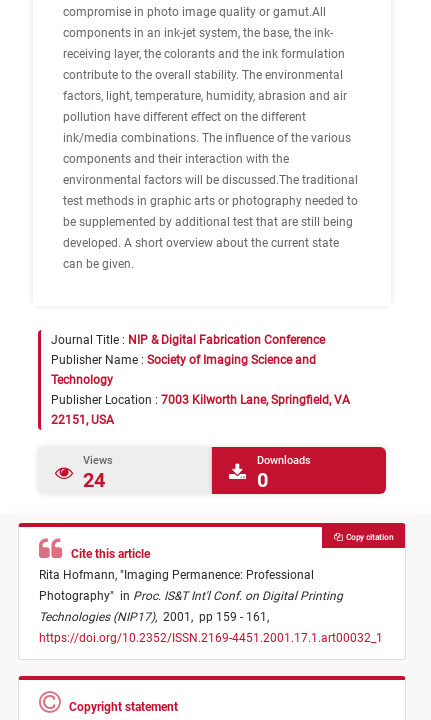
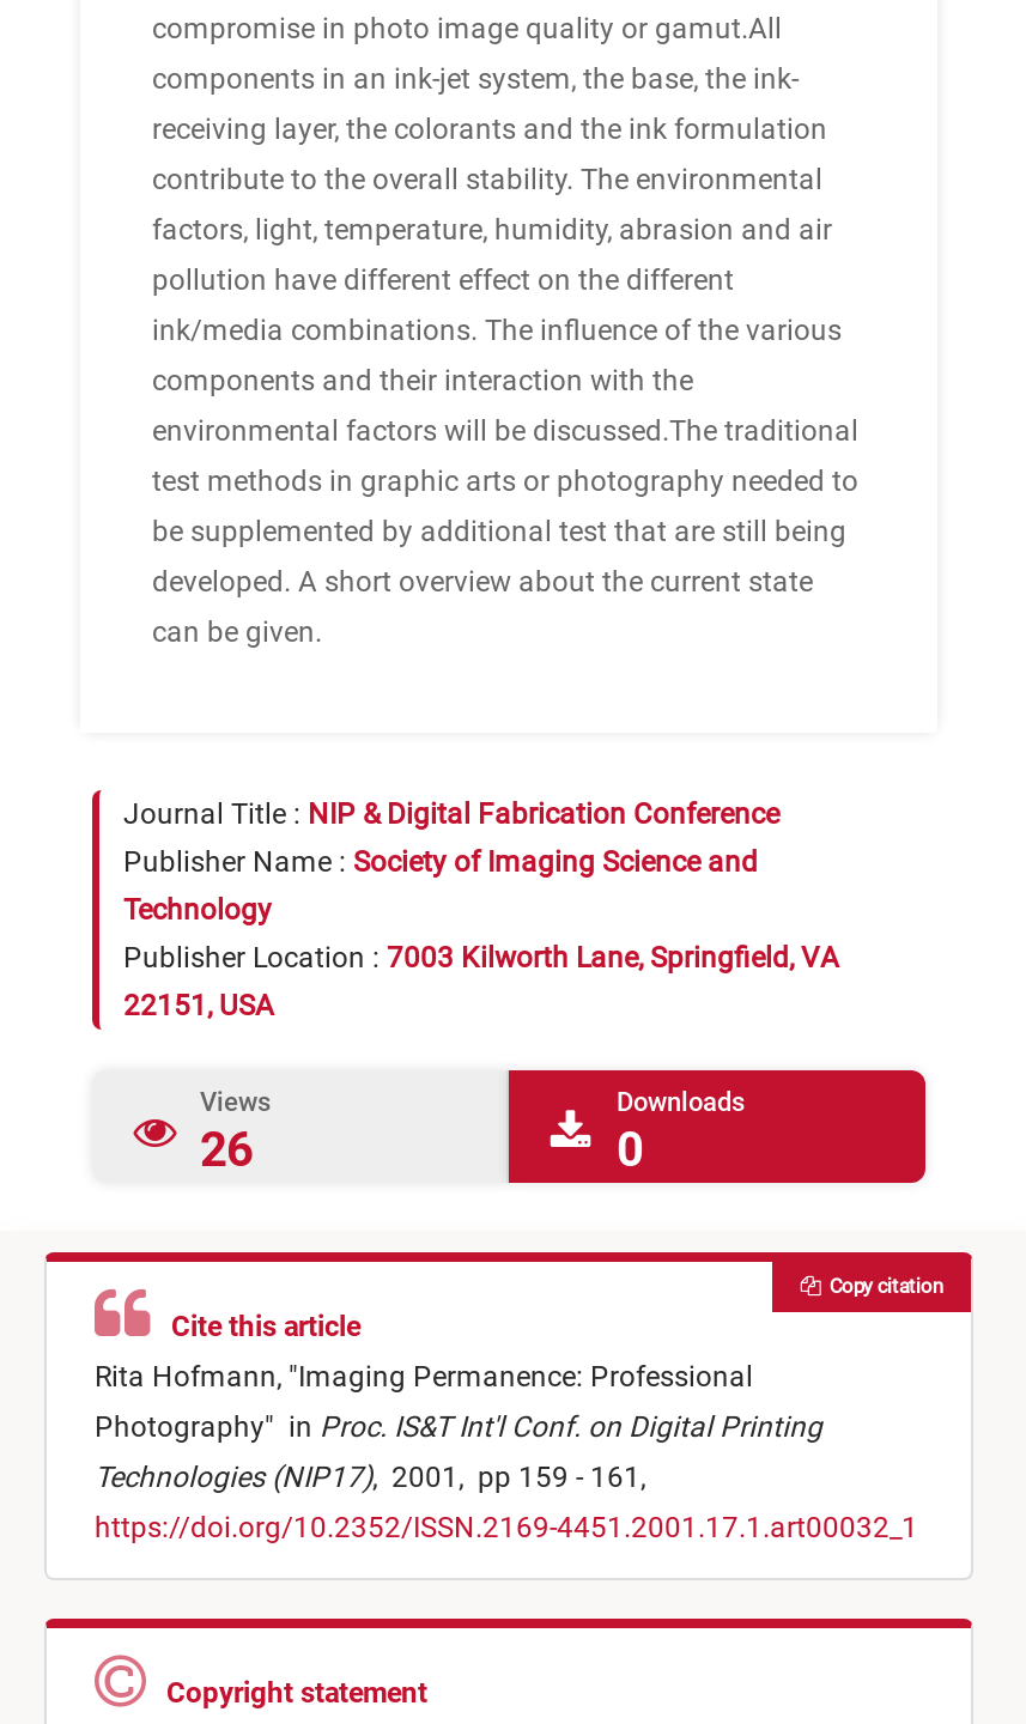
[83,468,105,492] 24 -> [200,1121,253,1178] 26

